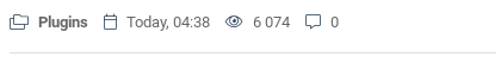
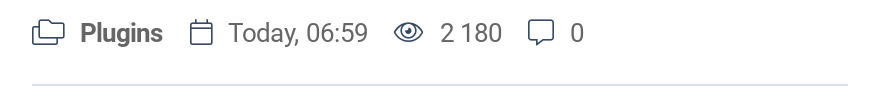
[126,13,210,31] Today, 04:38 -> [228,18,368,48] Today, 06:59
[253,13,290,31] 6 074 -> [440,18,502,48] 2 180

